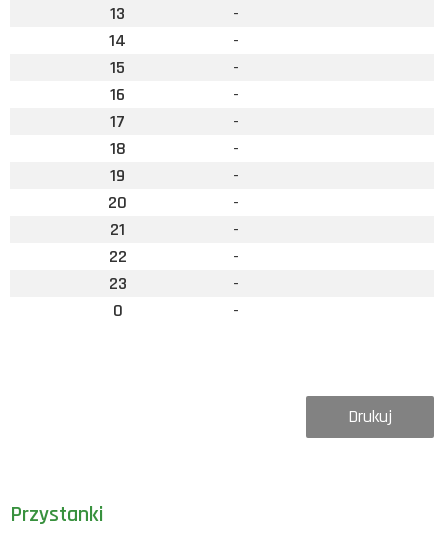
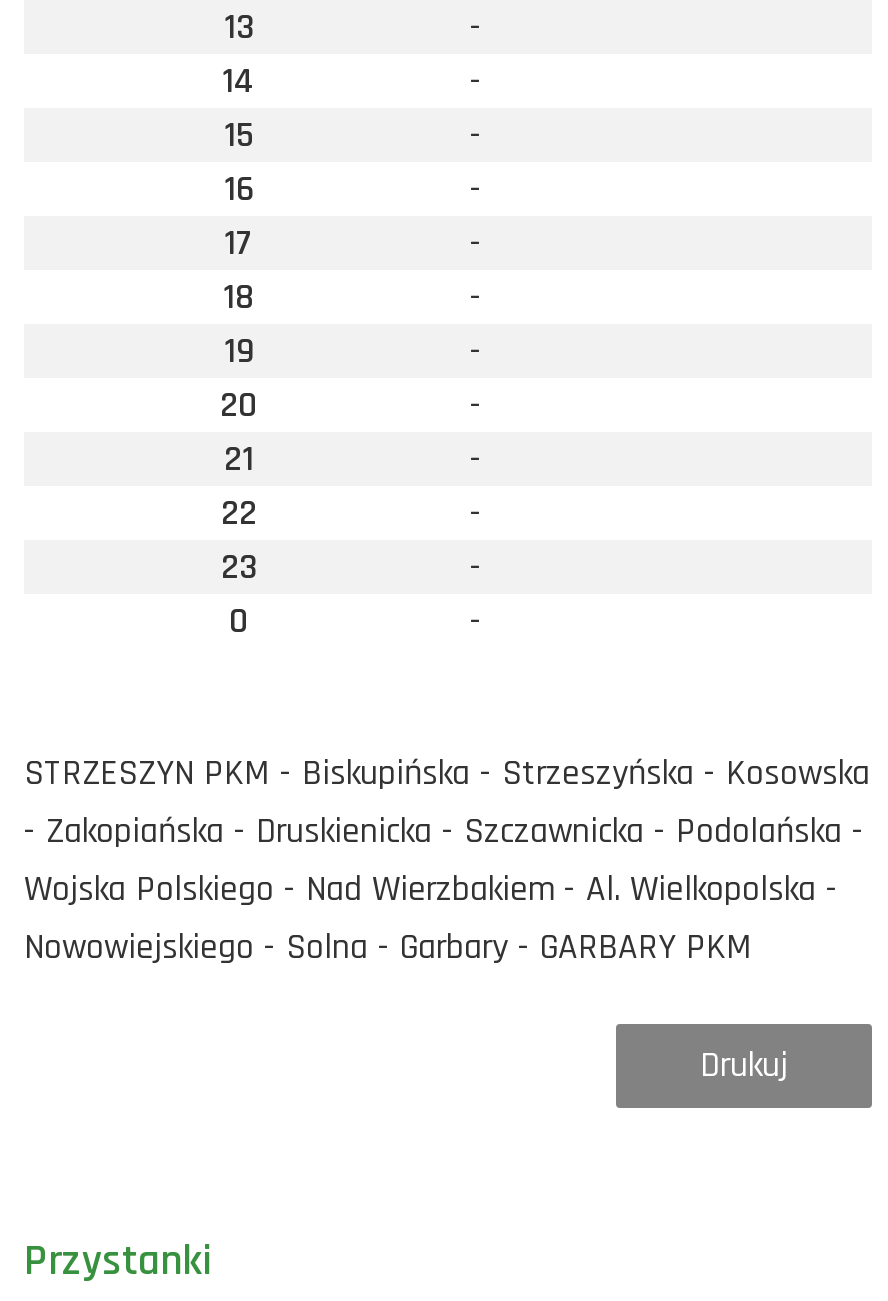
none -> [24,750,870,970] STRZESZYN PKM - Biskupińska - Strzeszyńska - Kosowska | - Zakopiańska - Druskienicka - Szczawnicka - Podolańska - | Wojska Polskiego - Nad Wierzbakiem - Al. Wielkopolska - | Nowowiejskiego - Solna - Garbary - GARBARY PKM

